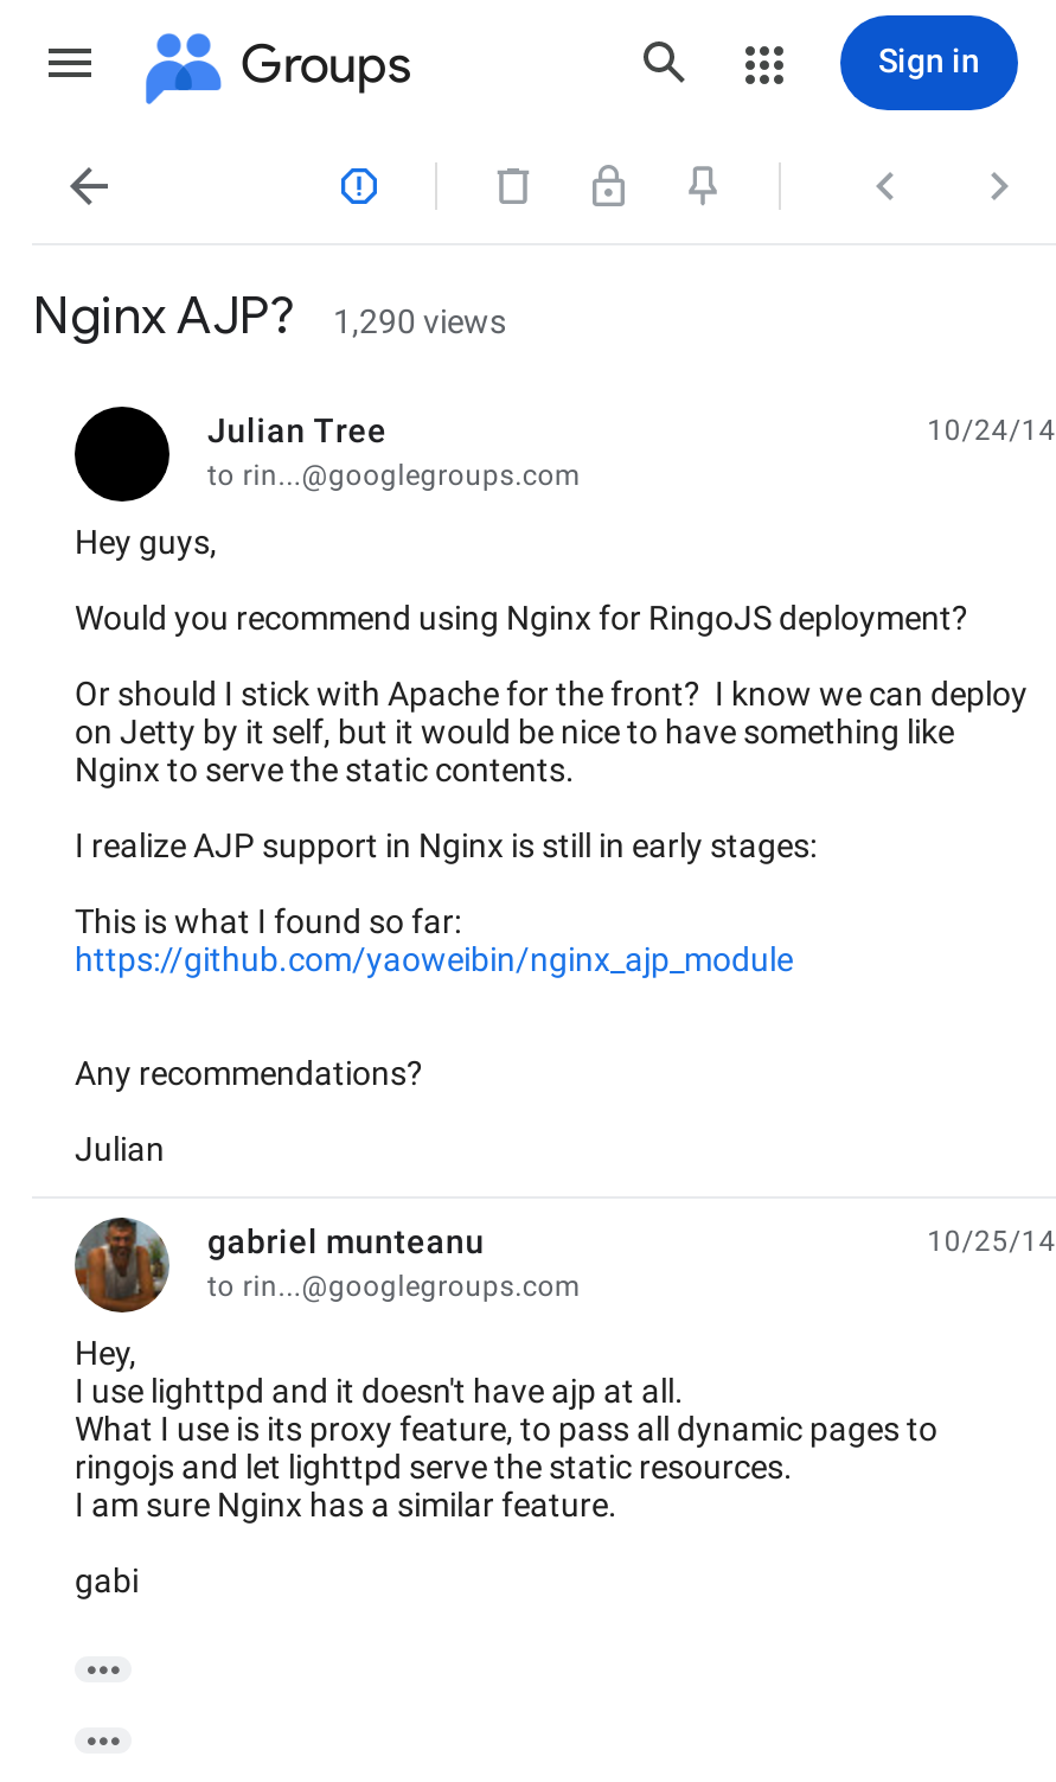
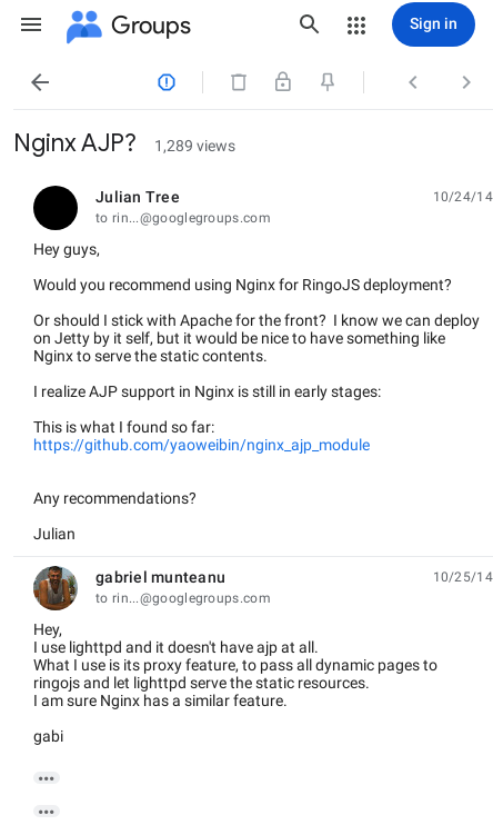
[32,283,506,347] Nginx AJP? 1,290 views -> [13,128,235,158] Nginx AJP? 1,289 views

